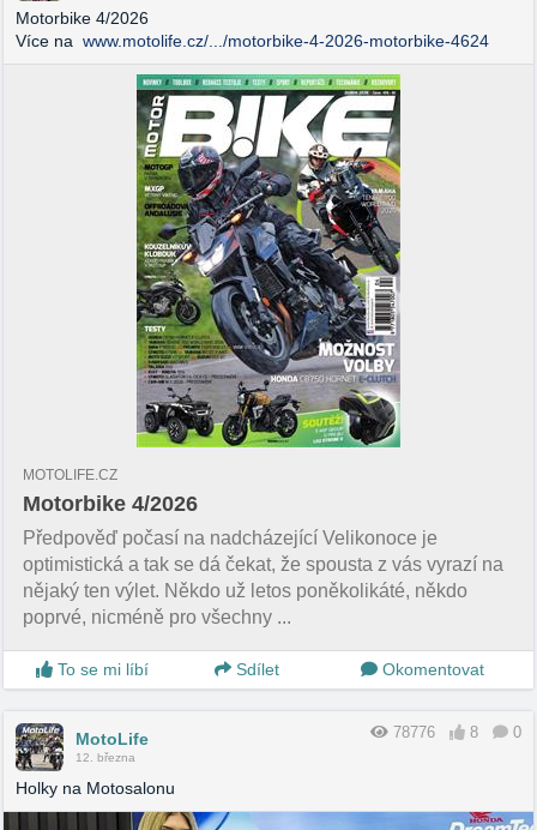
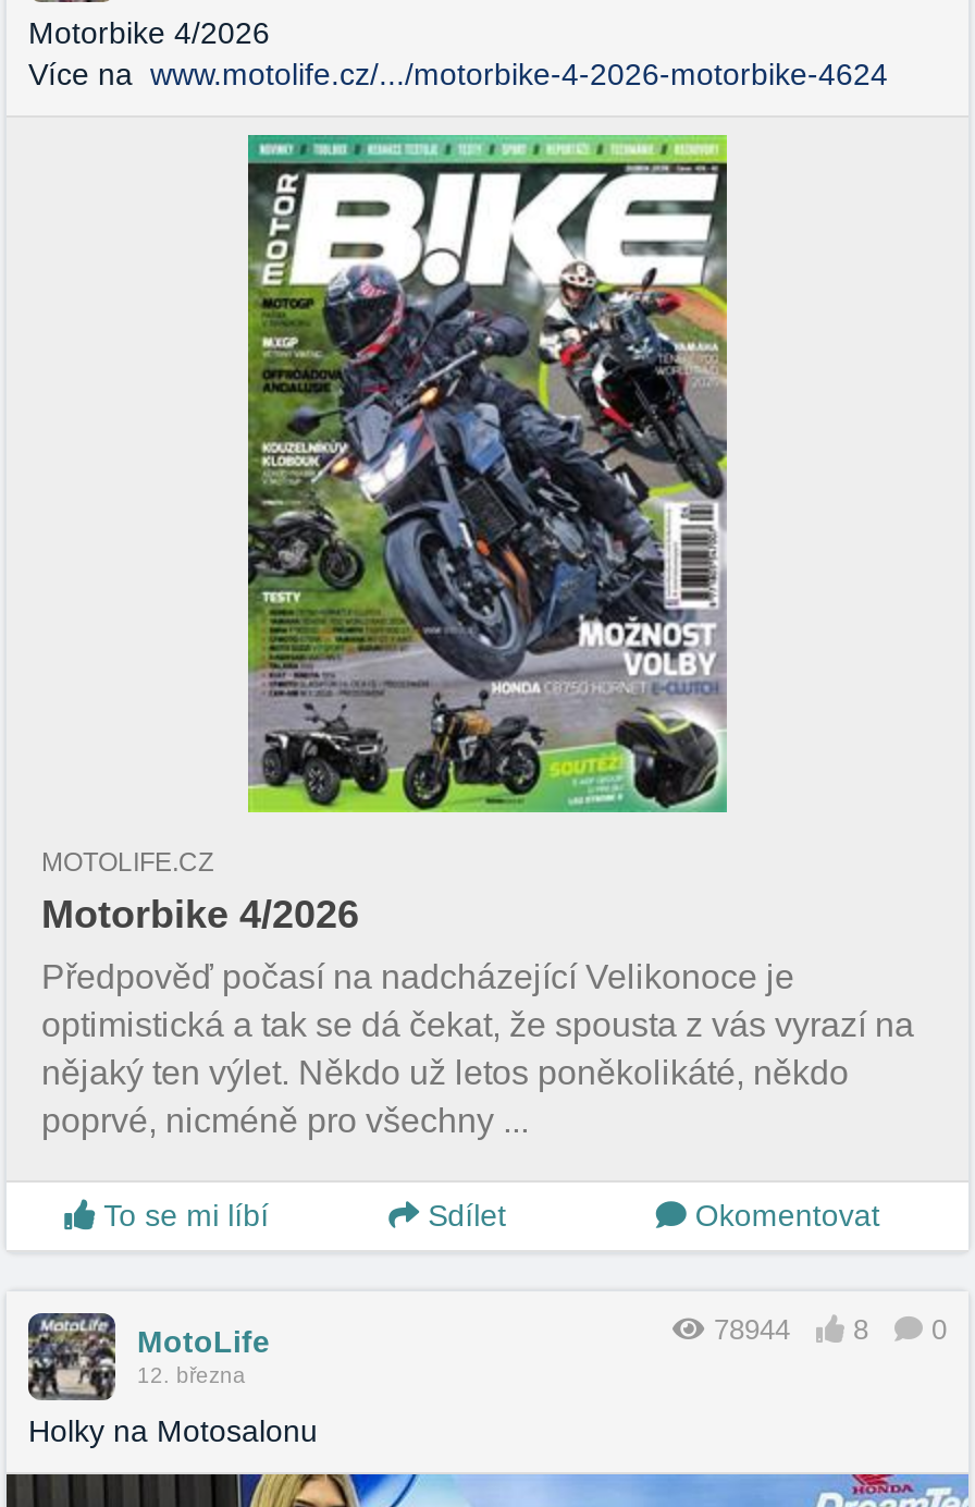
[393,723,521,741] 78776 8 0 -> [714,1313,947,1346] 78944 8 0

